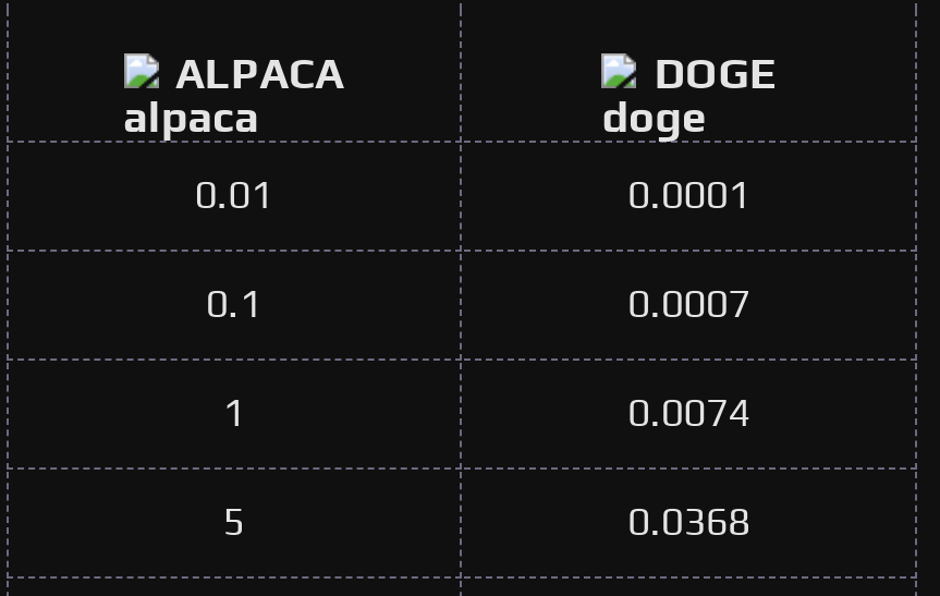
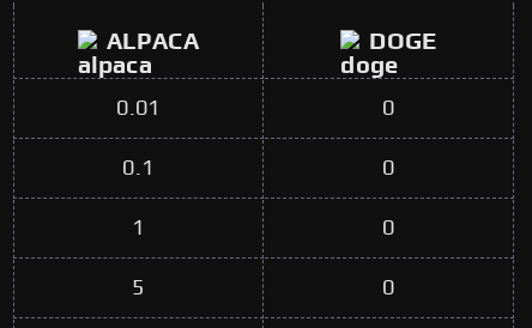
[628,178,750,217] 0.0001 -> [382,98,395,120] 0
[628,287,750,326] 0.0007 -> [382,158,395,180] 0
[628,396,750,435] 0.0074 -> [382,218,395,239] 0
[628,504,750,544] 0.0368 -> [382,278,395,299] 0

